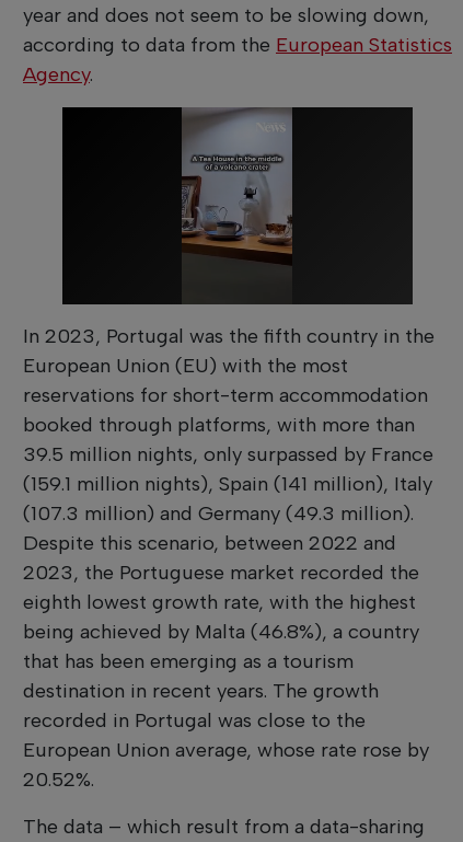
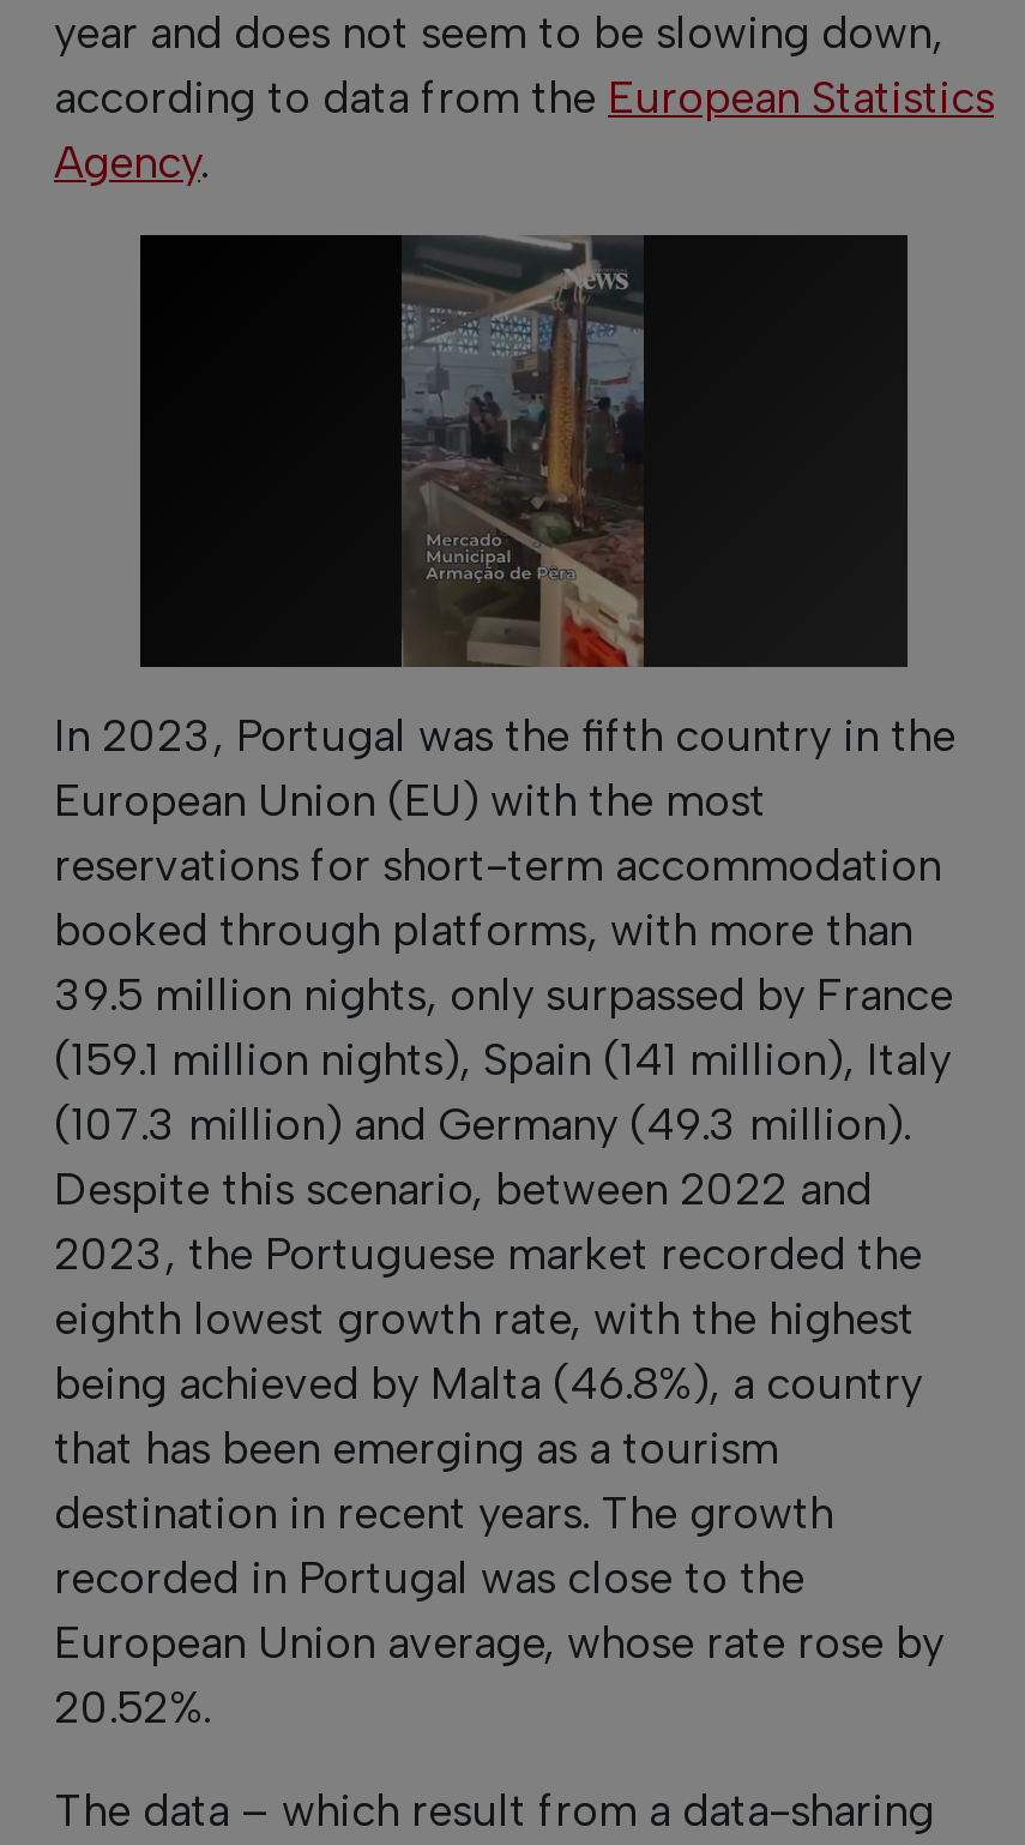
[182,107,293,305] [image] -> [402,235,646,669] [image]

